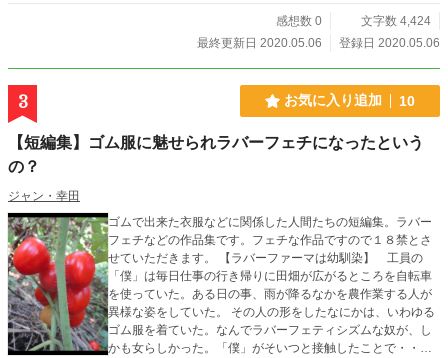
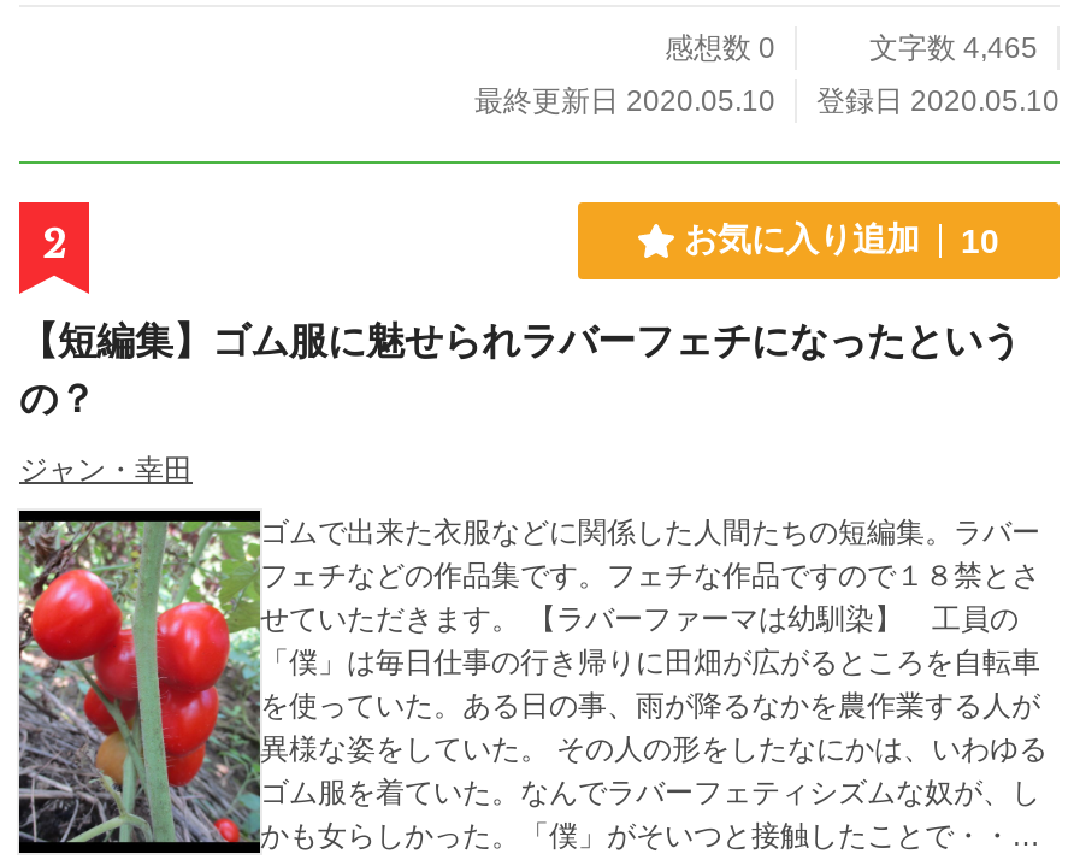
[361,14,431,28] 文字数 4,424 -> [869,31,1038,65] 文字数 4,465
[197,36,322,50] 最終更新日 2020.05.06 -> [474,84,775,118] 最終更新日 2020.05.10
[339,36,440,50] 登録日 2020.05.06 -> [816,84,1060,118] 登録日 2020.05.10
[17,92,27,112] 3 -> [42,219,66,267] 2

